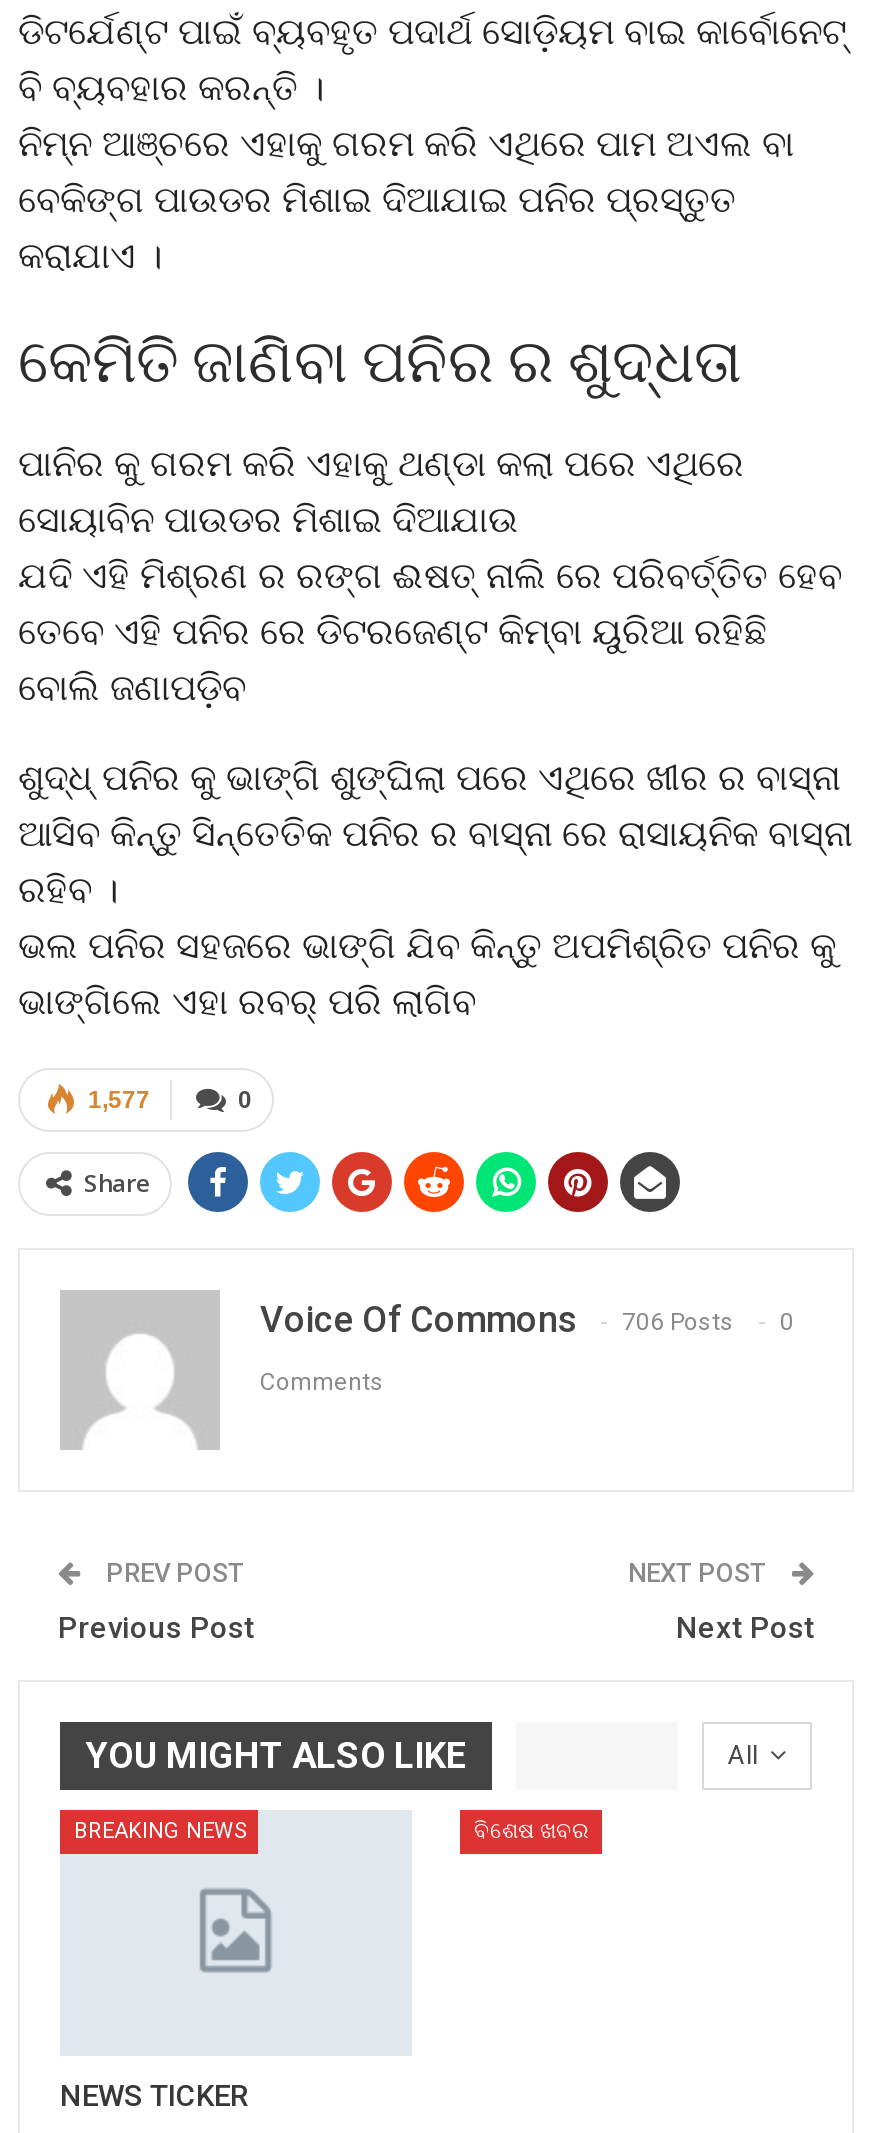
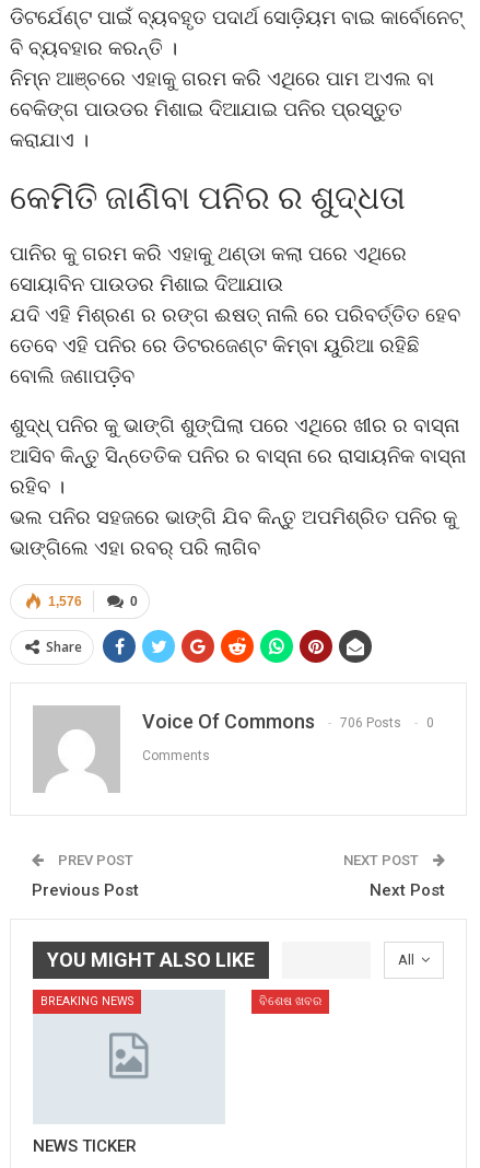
[88,1086,150,1114] 1,577 -> [48,594,82,609] 1,576

